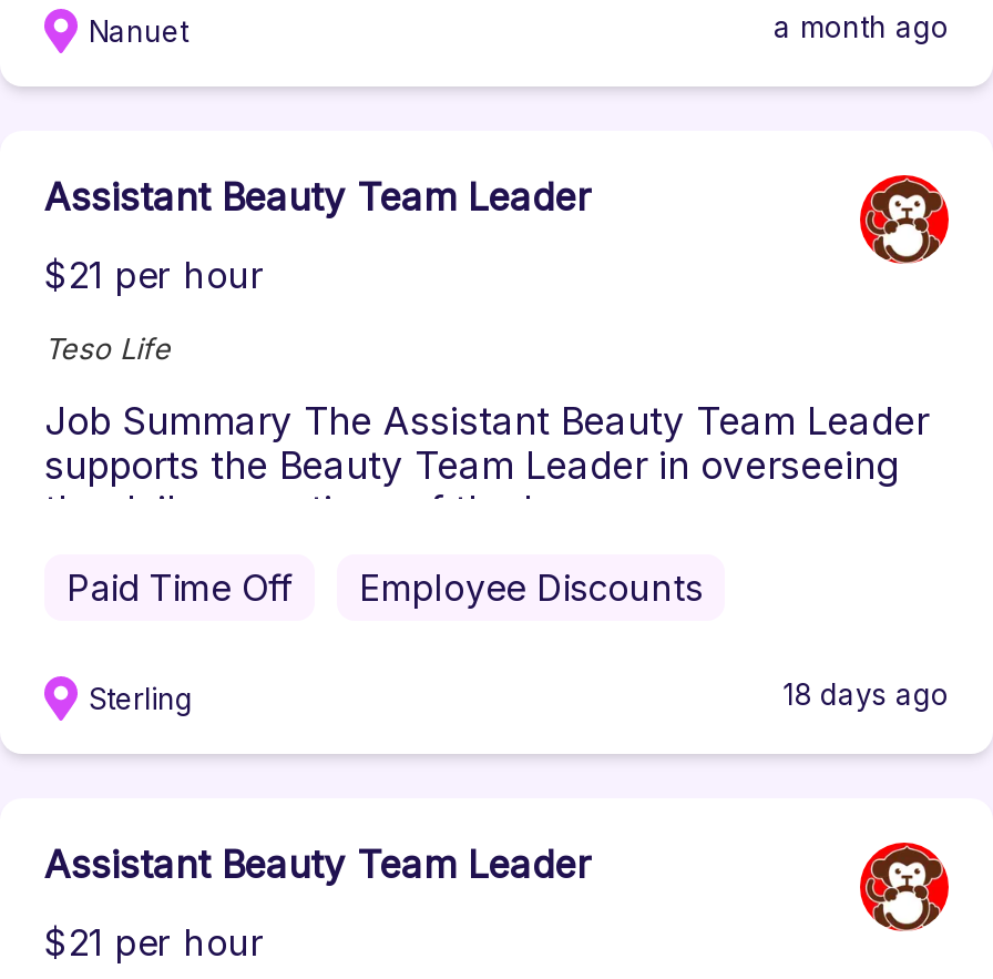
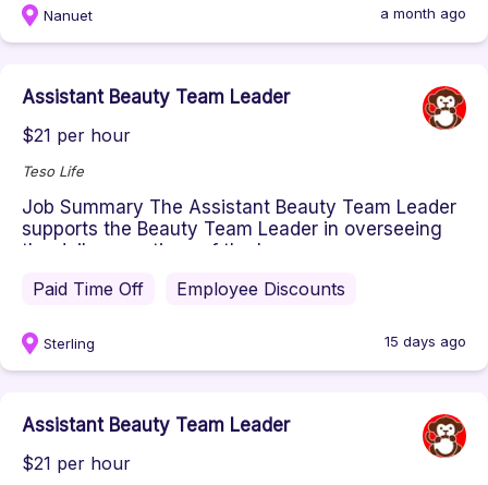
[782,676,949,712] 18 days ago -> [385,332,466,350] 15 days ago

